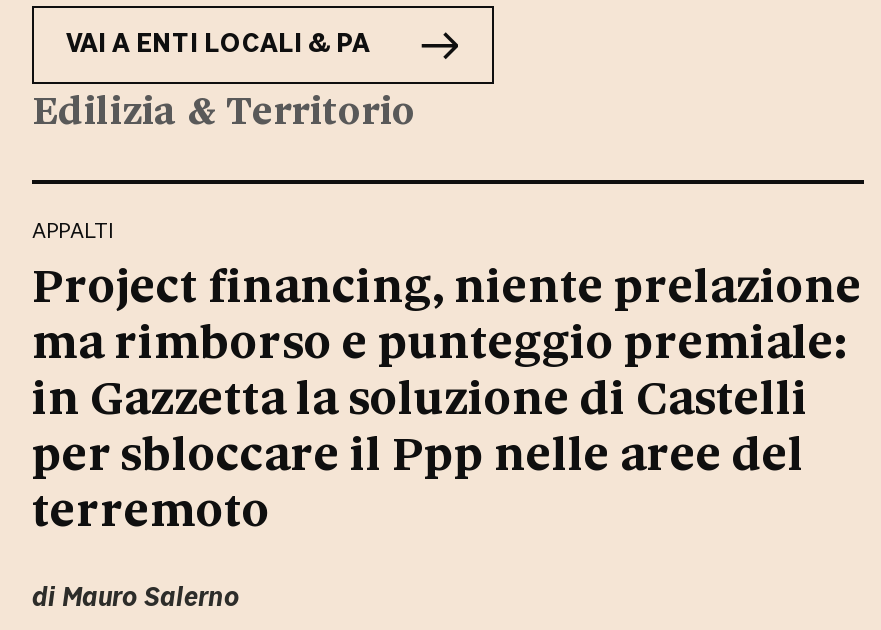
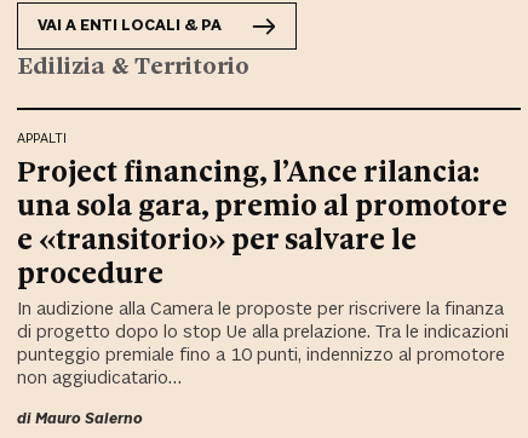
[32,248,862,540] Project financing, niente prelazione | ma rimborso e punteggio premiale: | in Gazzetta la soluzione di Castelli | per sbloccare il Ppp nelle aree del | terremoto -> [17,149,509,390] Project financing, l’Ance rilancia: | una sola gara, premio al promotore | e «transitorio» per salvare le | procedure | In audizione alla Camera le proposte per riscrivere la finanza | di progetto dopo lo stop Ue alla prelazione. Tra le indicazioni | punteggio premiale fino a 10 punti, indennizzo al promotore | non aggiudicatario…

